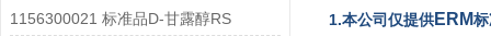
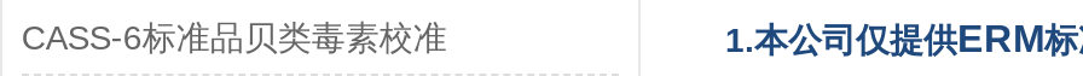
[10,10,231,27] 1156300021 标准品D-甘露醇RS -> [22,18,447,57] CASS-6标准品贝类毒素校准

